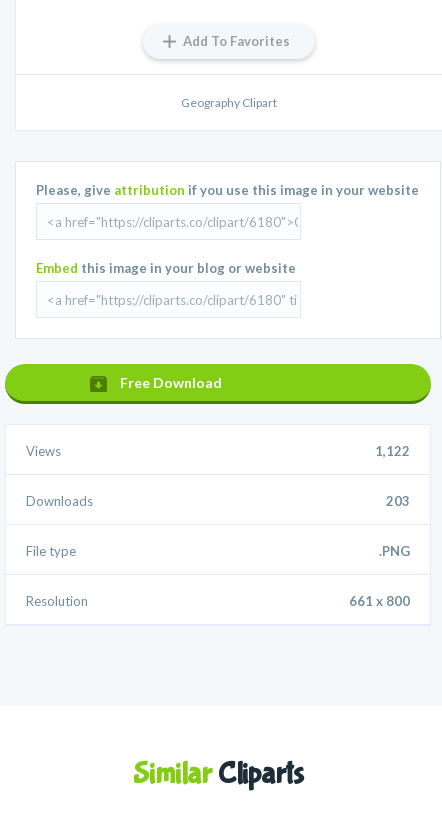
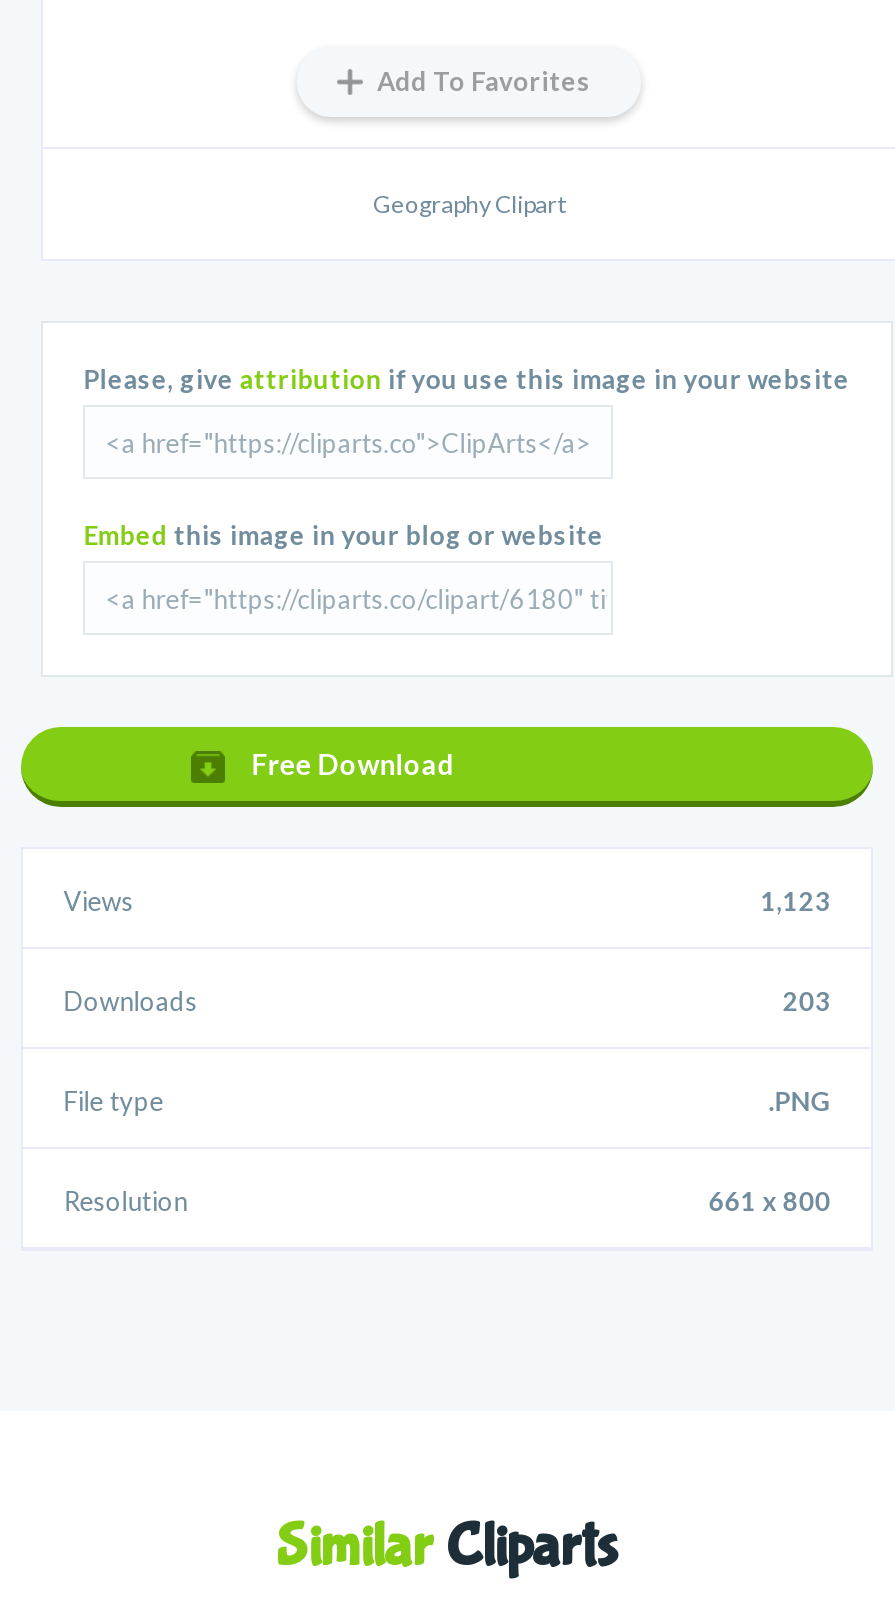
[375,443,410,459] 1,122 -> [761,886,831,918] 1,123

